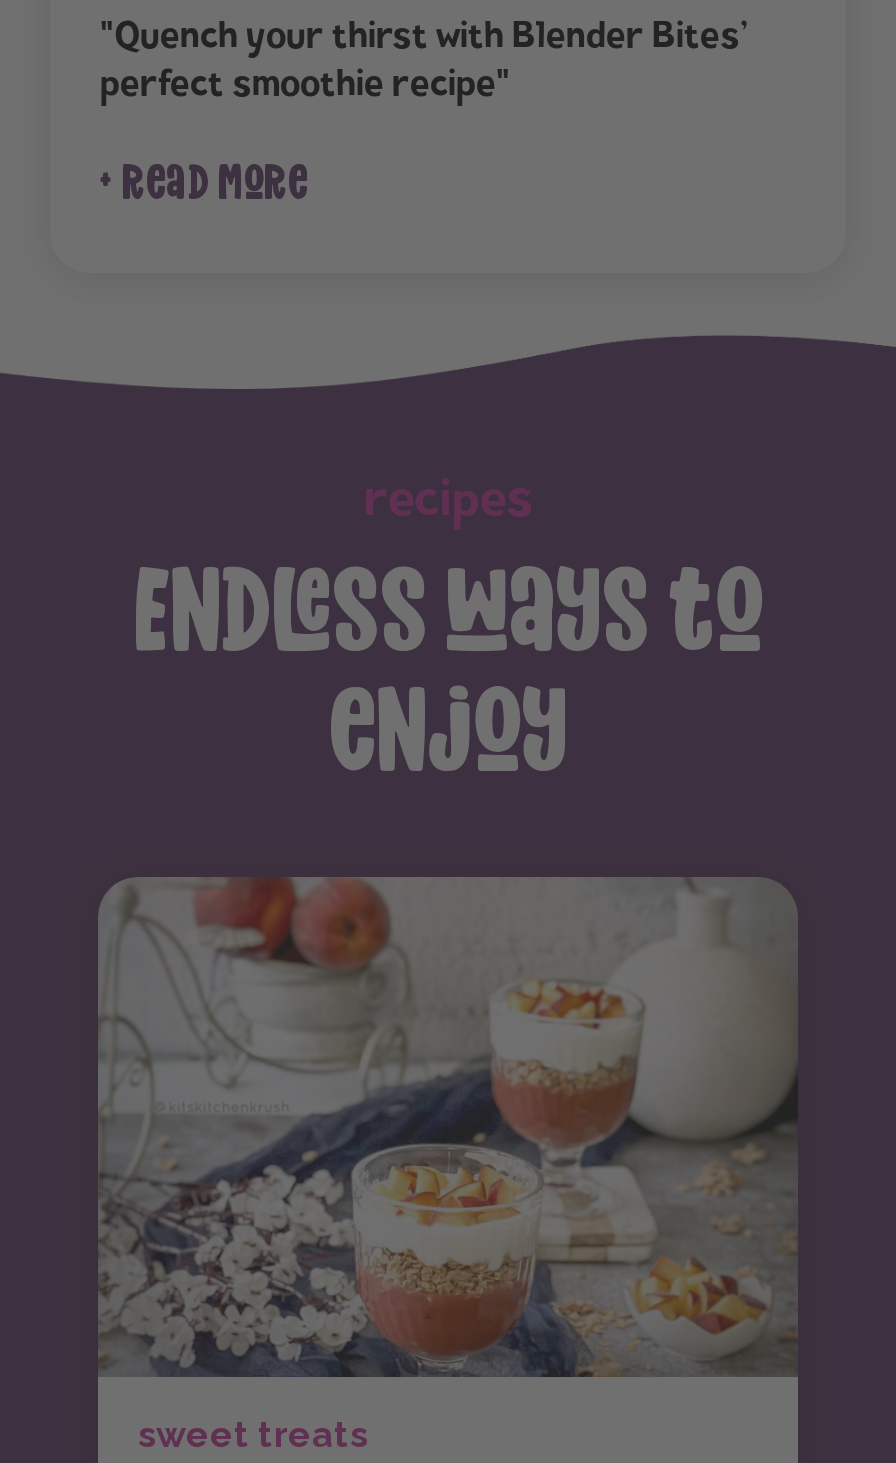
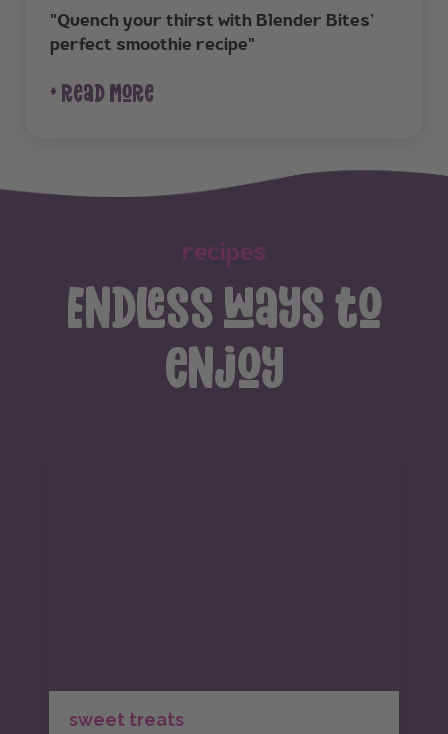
[96,875,798,1377] [image] -> none

